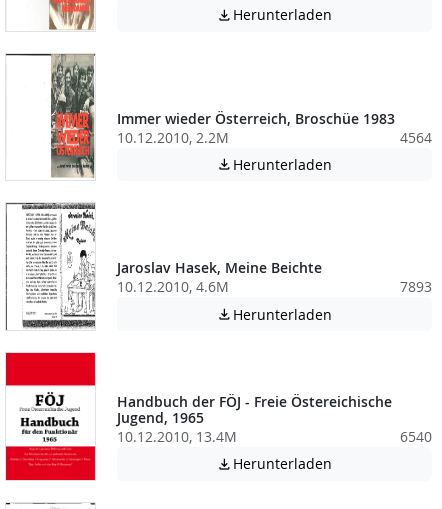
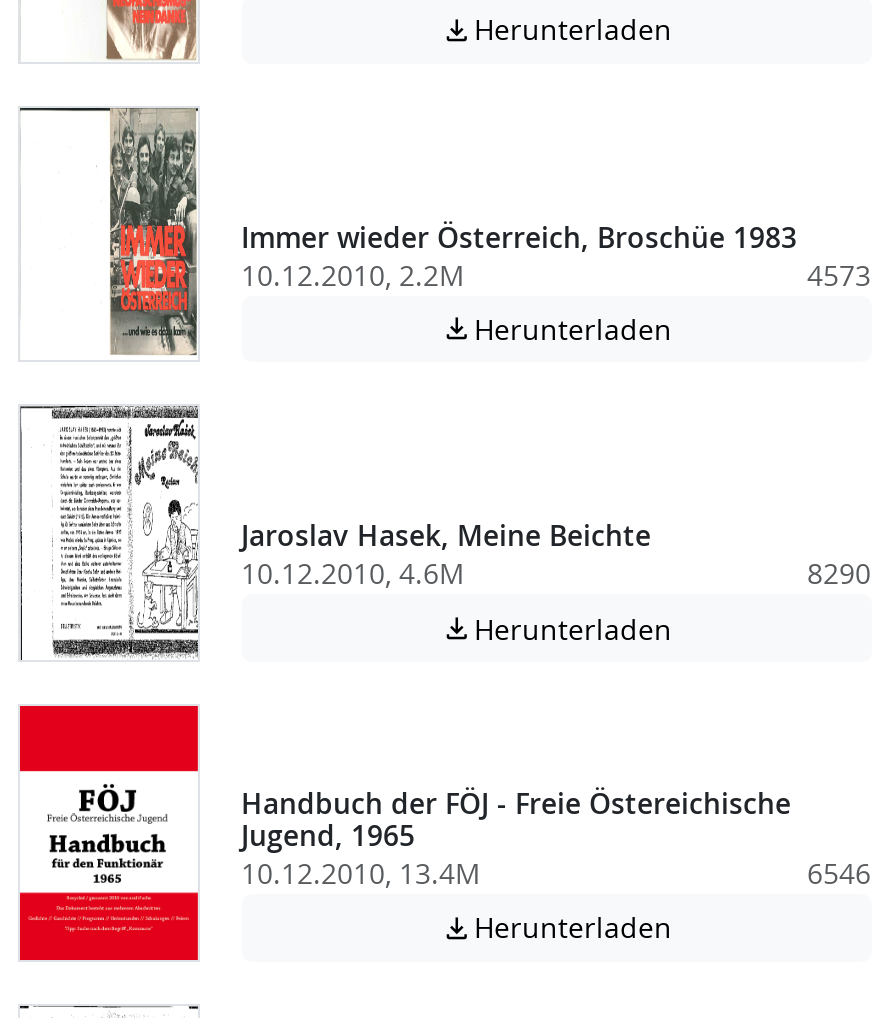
[399,128,431,147] 4564 -> [807,256,871,294] 4573
[399,277,431,296] 7893 -> [807,555,871,593] 8290
[399,427,431,446] 6540 -> [807,854,871,892] 6546

